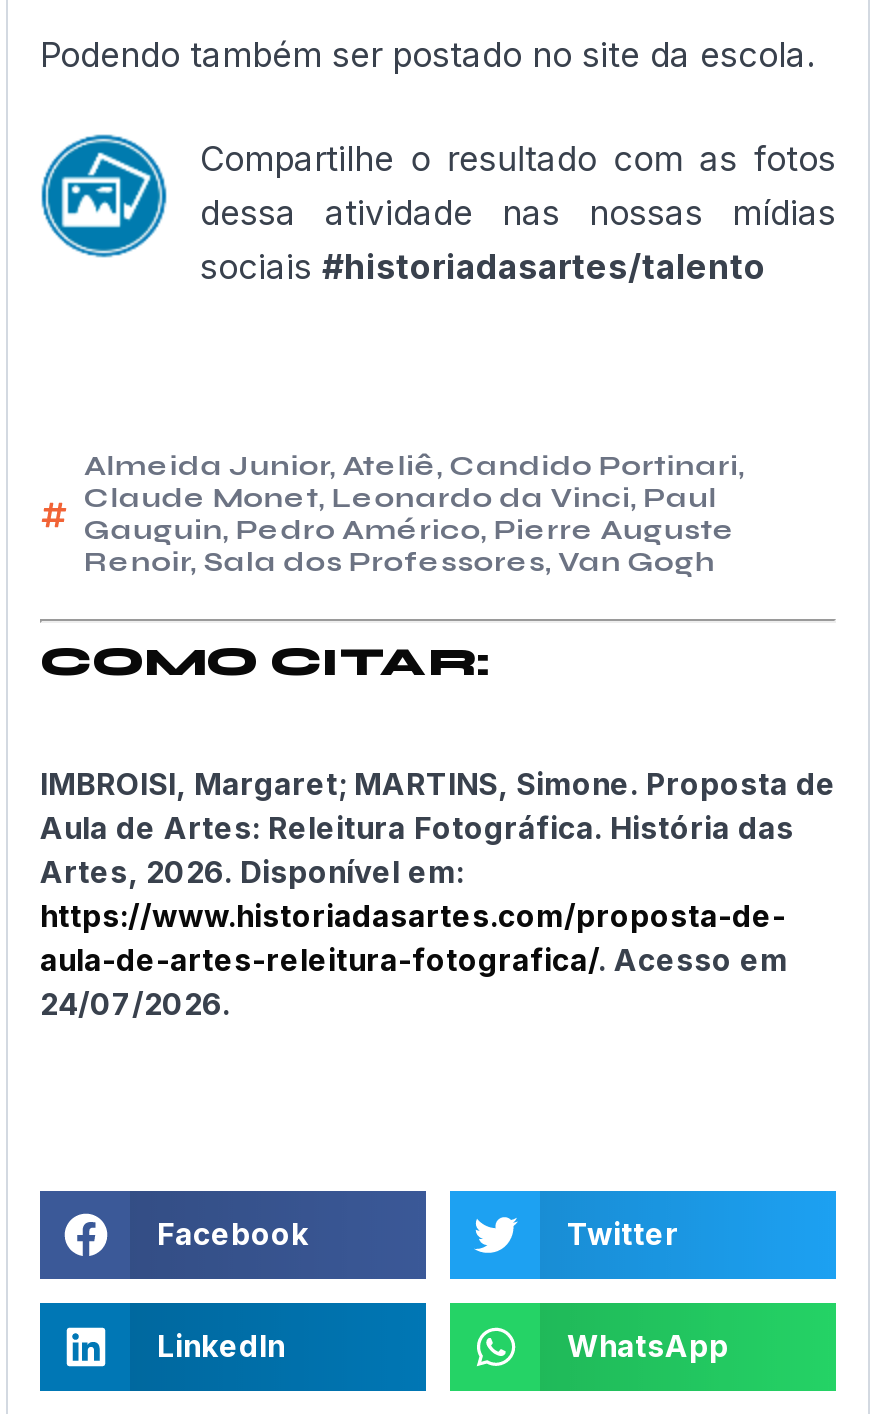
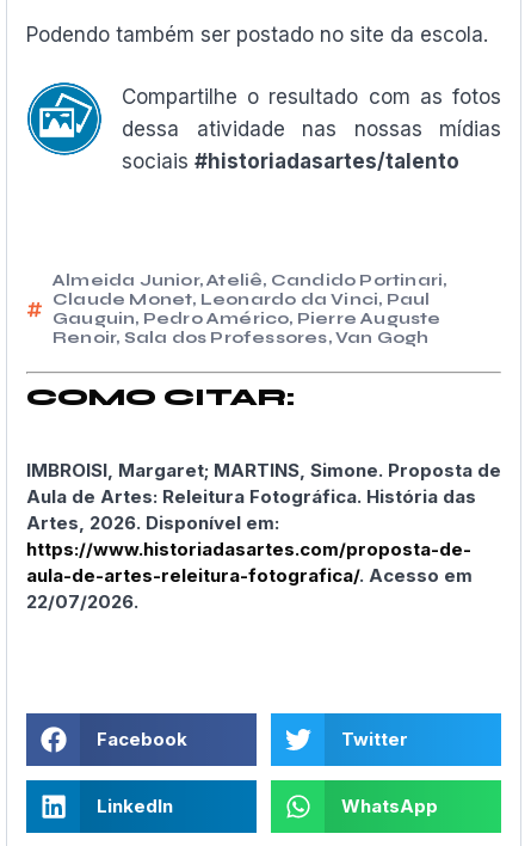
[40,984,230,1022] 24/07/2026. -> [26,590,138,613] 22/07/2026.

